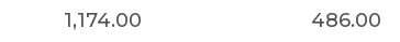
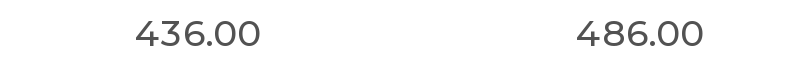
[64,8,142,32] 1,174.00 -> [135,12,261,56] 436.00

